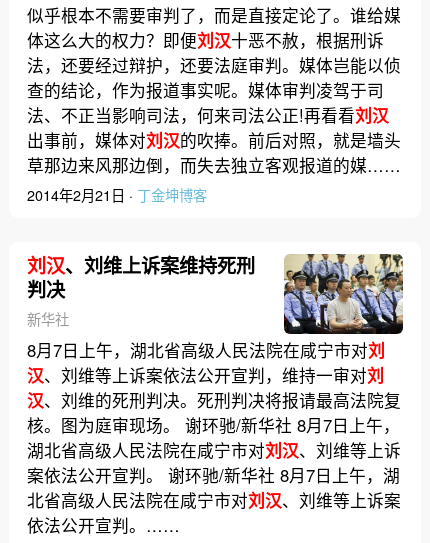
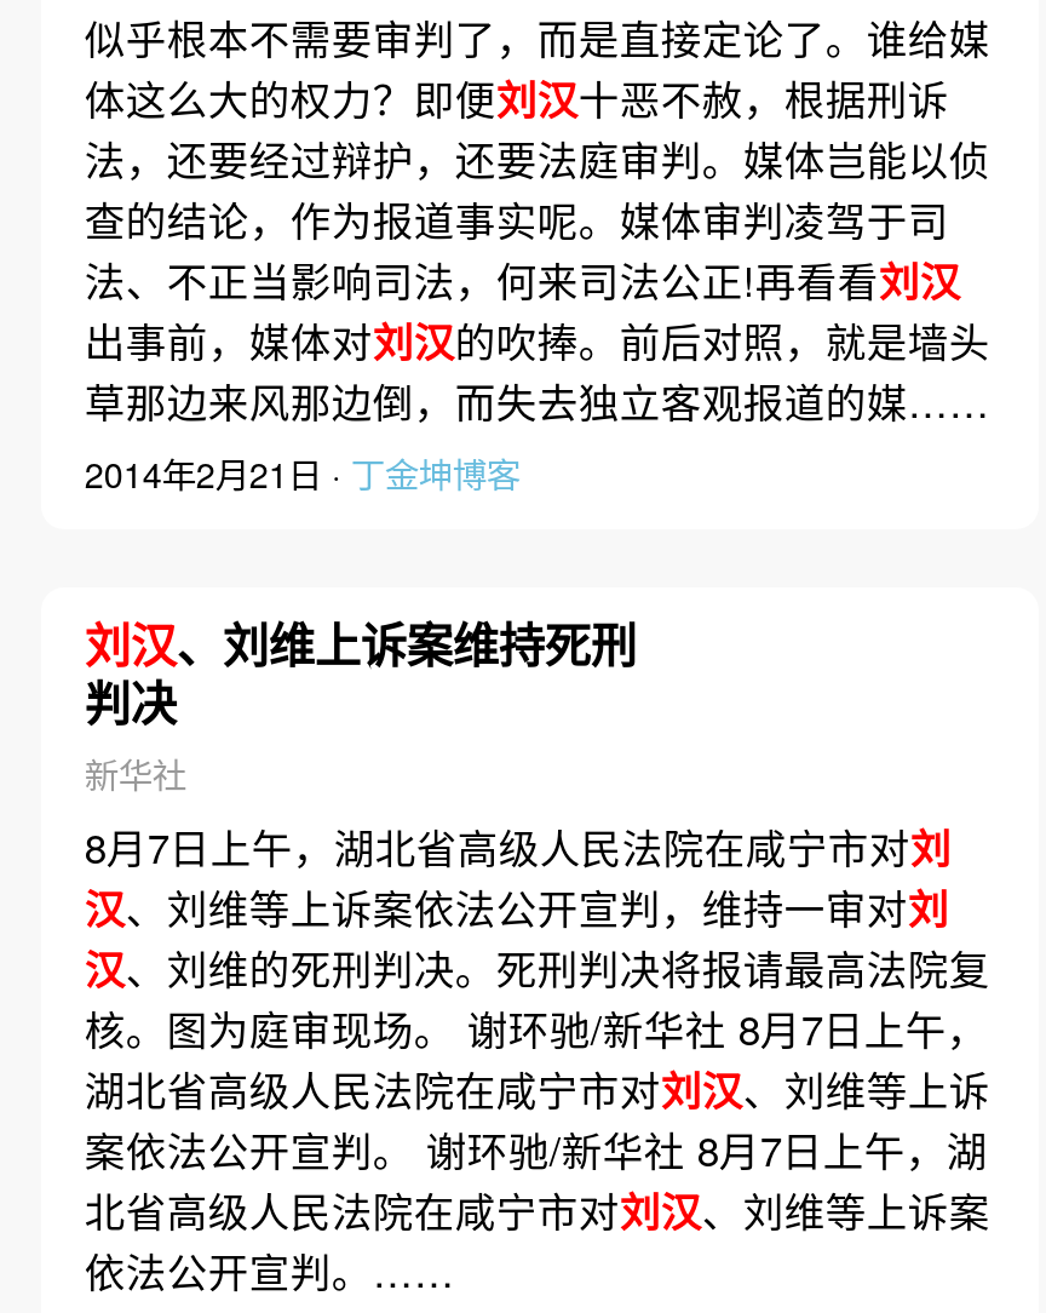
[283,253,404,335] [image] -> none

